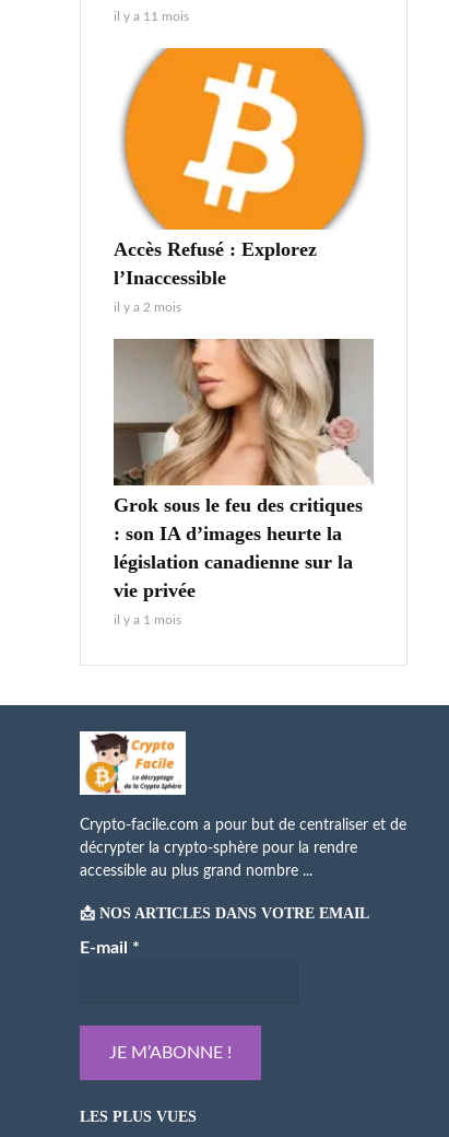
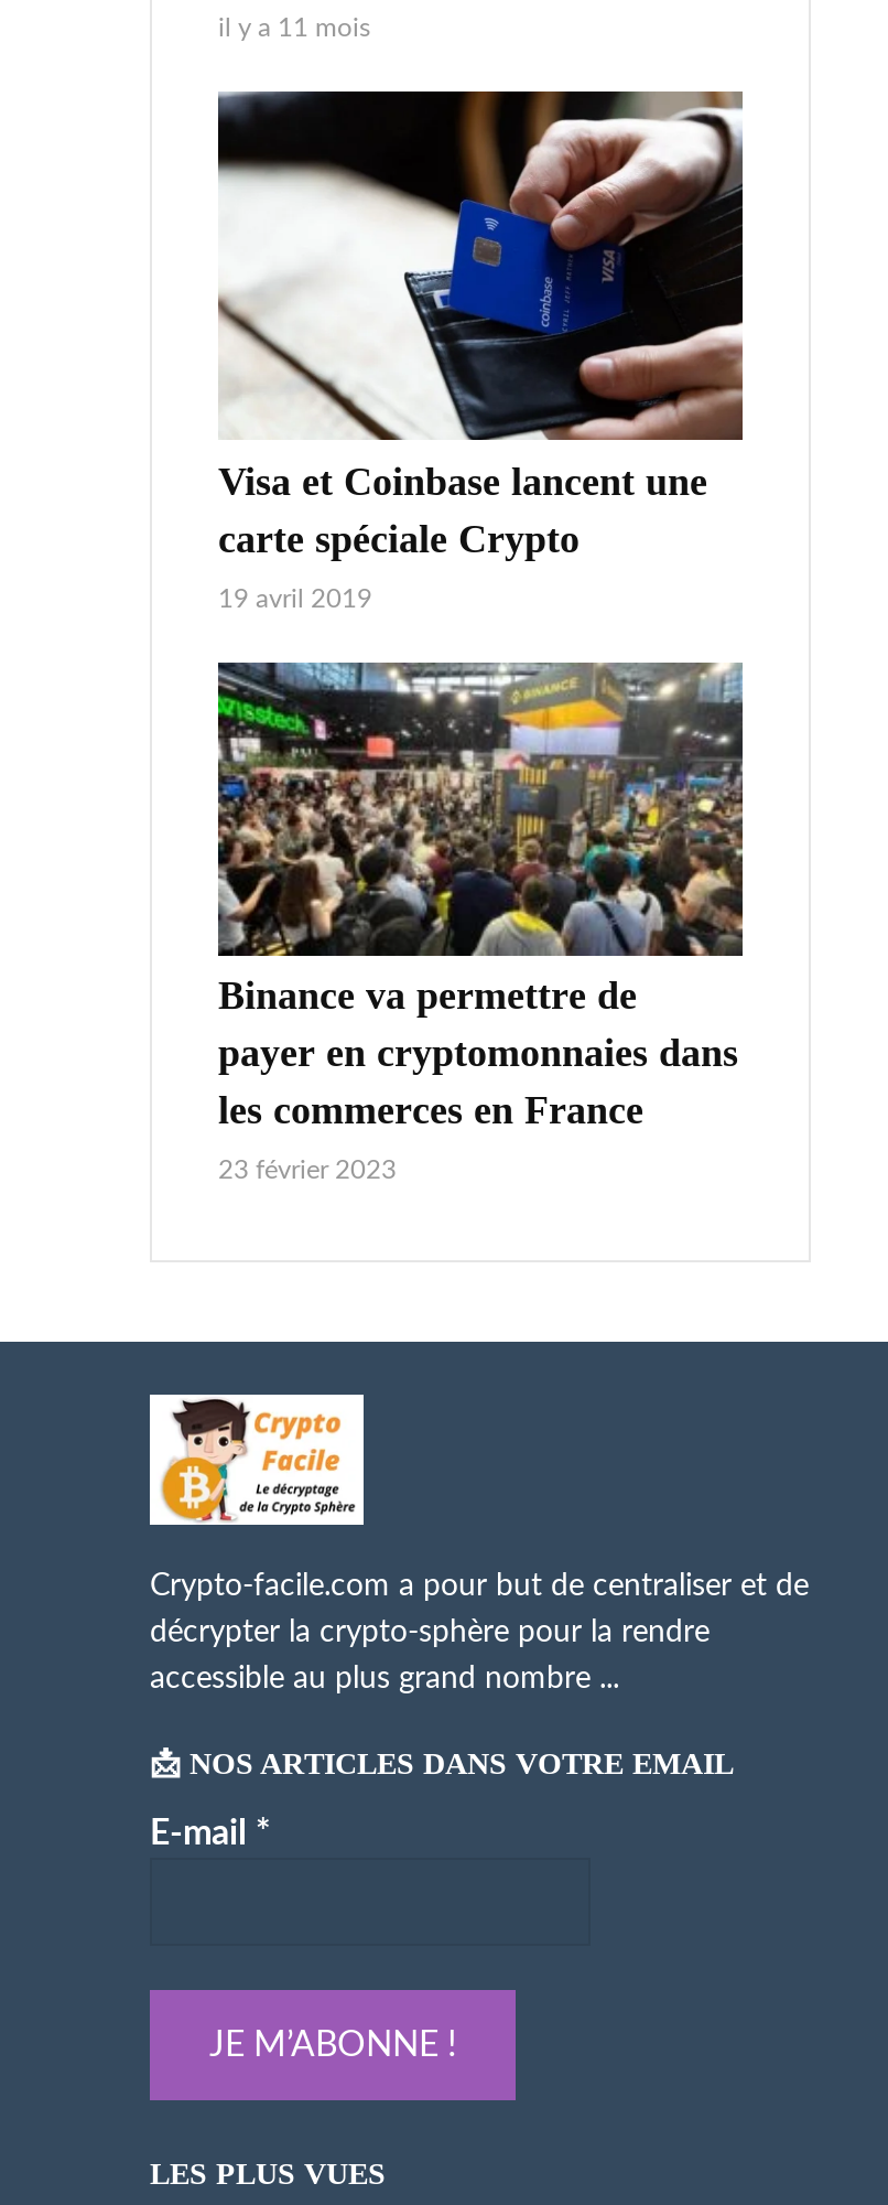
[114,47,374,289] [image] | Accès Refusé : Explorez | l’Inaccessible -> [216,88,745,560] [image] | Visa et Coinbase lancent une | carte spéciale Crypto
[114,301,181,314] il y a 2 mois -> [218,585,372,611] 19 avril 2019
[114,338,374,601] [image] | Grok sous le feu des critiques | : son IA d’images heurte la | législation canadienne sur la | vie privée -> [216,659,743,1133] [image] | Binance va permettre de | payer en cryptomonnaies dans | les commerces en France
[114,613,181,626] il y a 1 mois -> [218,1157,397,1184] 23 février 2023

